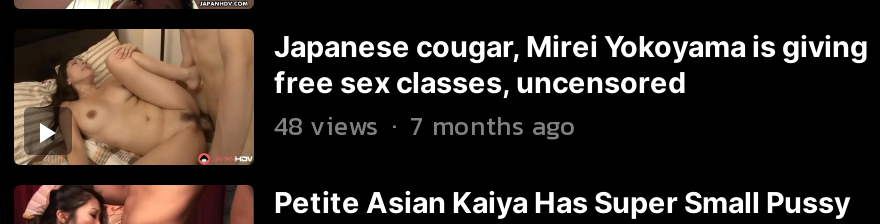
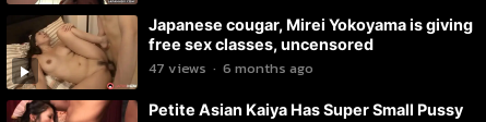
[274,107,576,145] 48 views · 7 months ago -> [149,58,313,79] 47 views · 6 months ago

